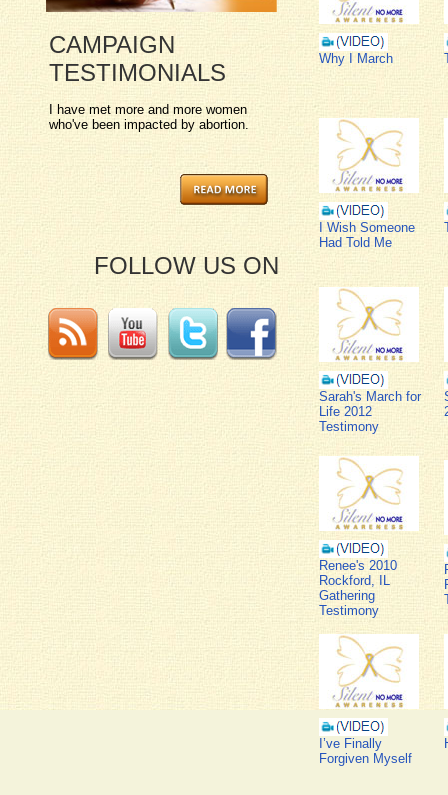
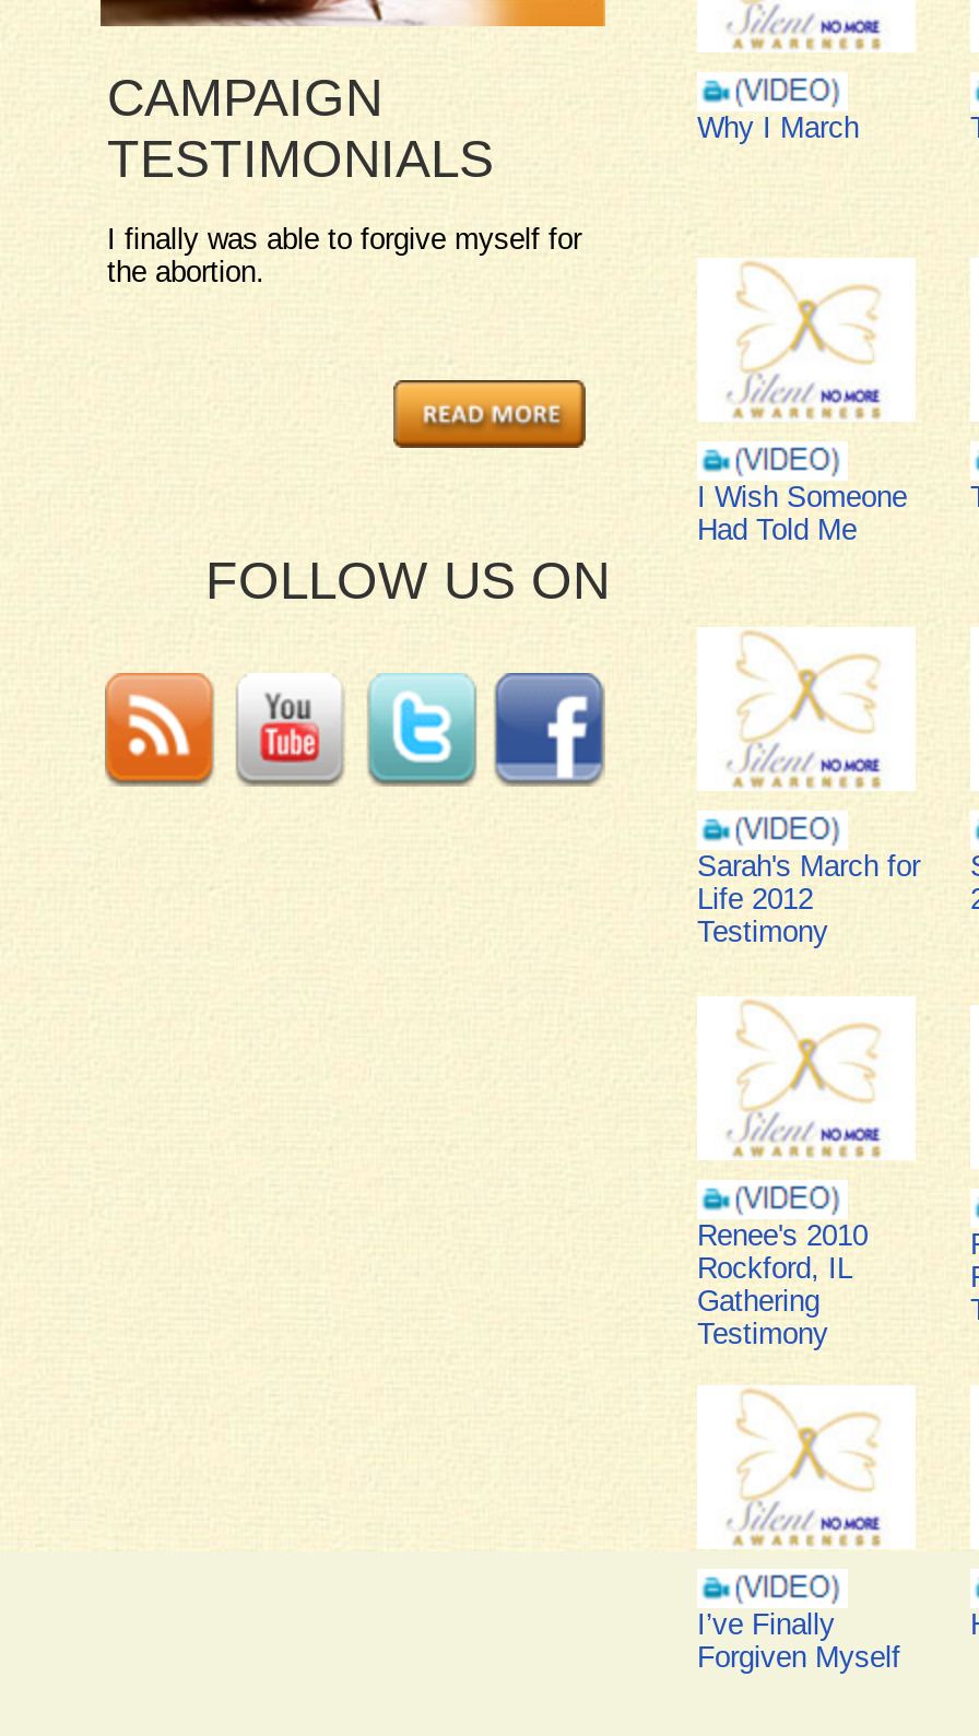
[49,102,249,132] I have met more and more women | who've been impacted by abortion. -> [107,224,581,289] I finally was able to forgive myself for | the abortion.

